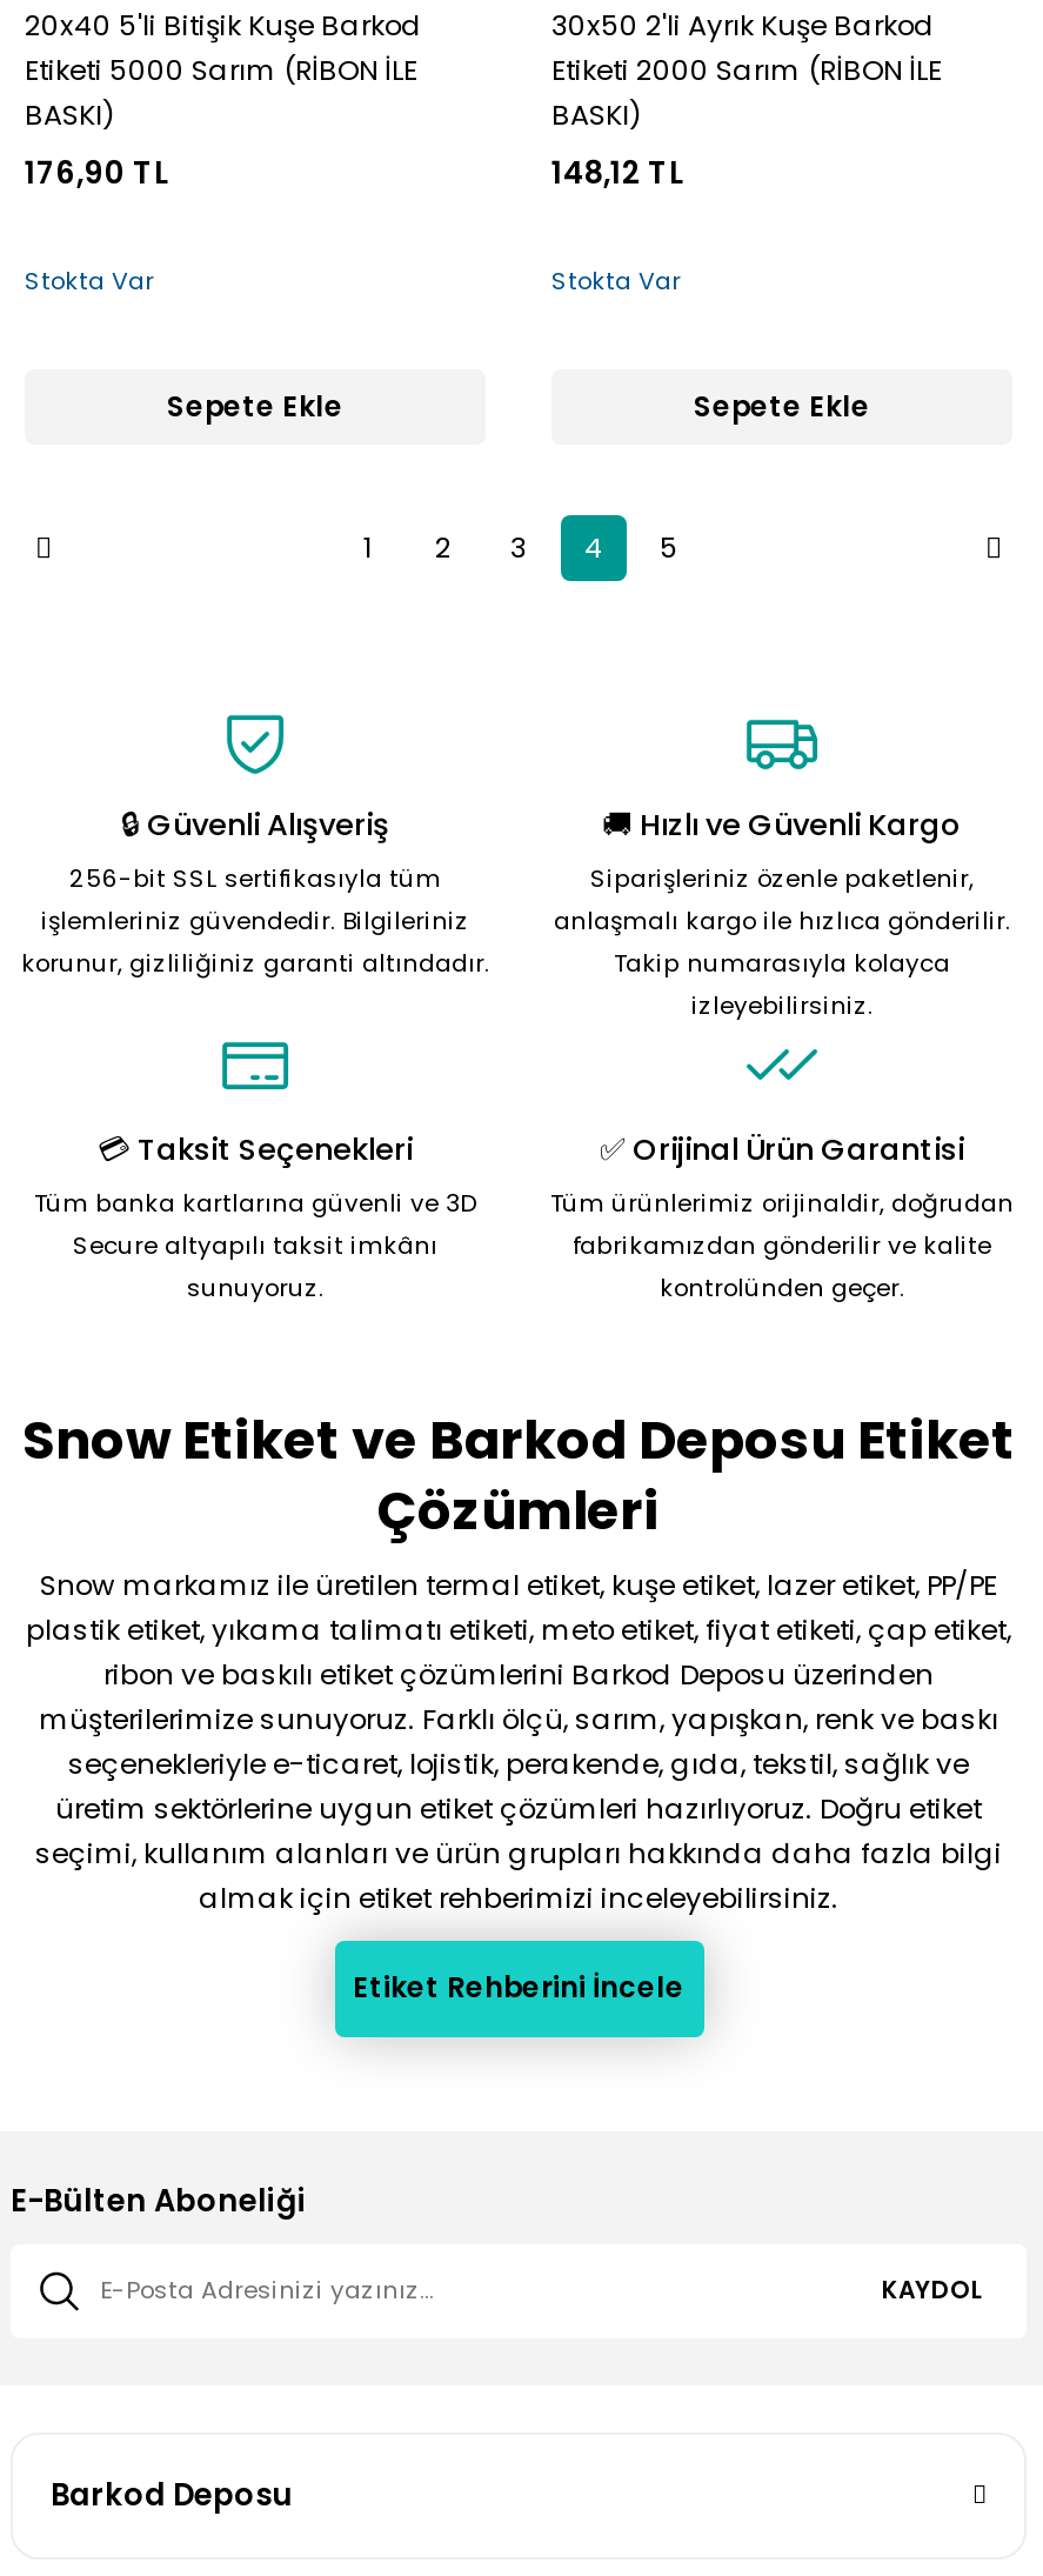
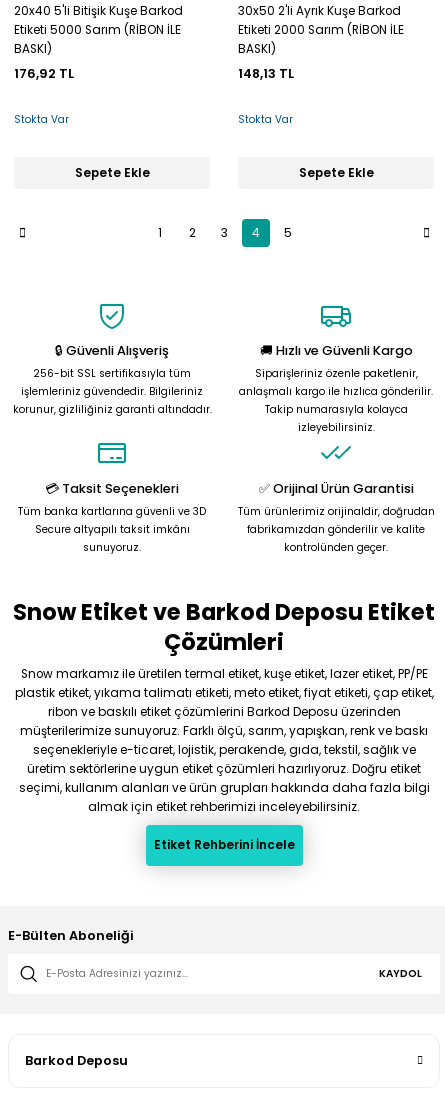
[25,153,168,193] 176,90 TL -> [14,65,74,82] 176,92 TL
[551,153,683,193] 148,12 TL -> [238,65,294,82] 148,13 TL

